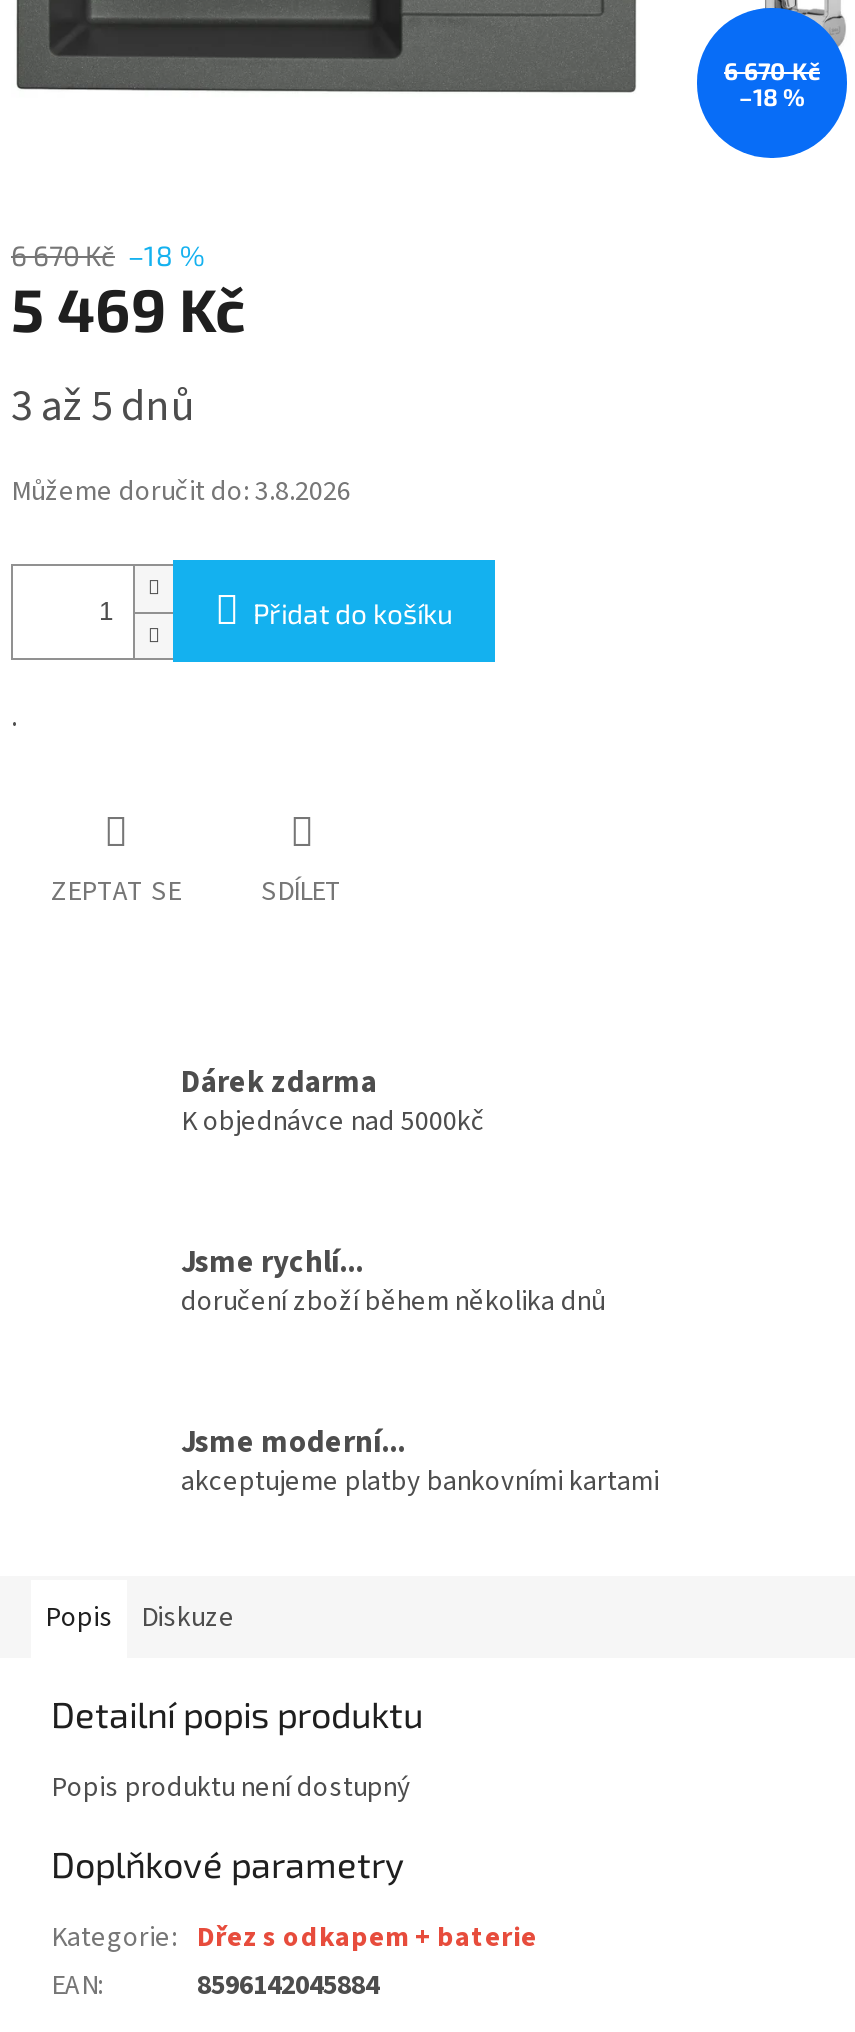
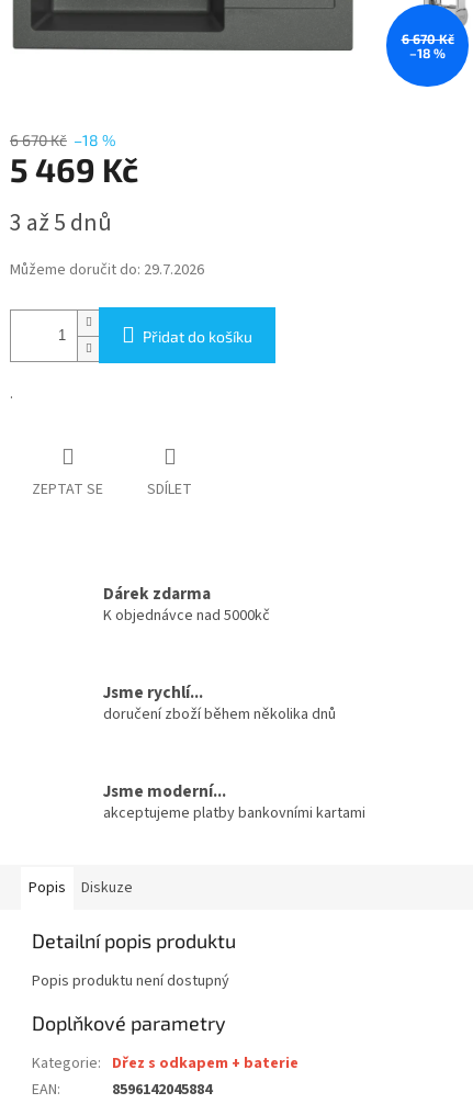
[11,473,351,513] Můžeme doručit do: 3.8.2026 -> [10,259,204,281] Můžeme doručit do: 29.7.2026

